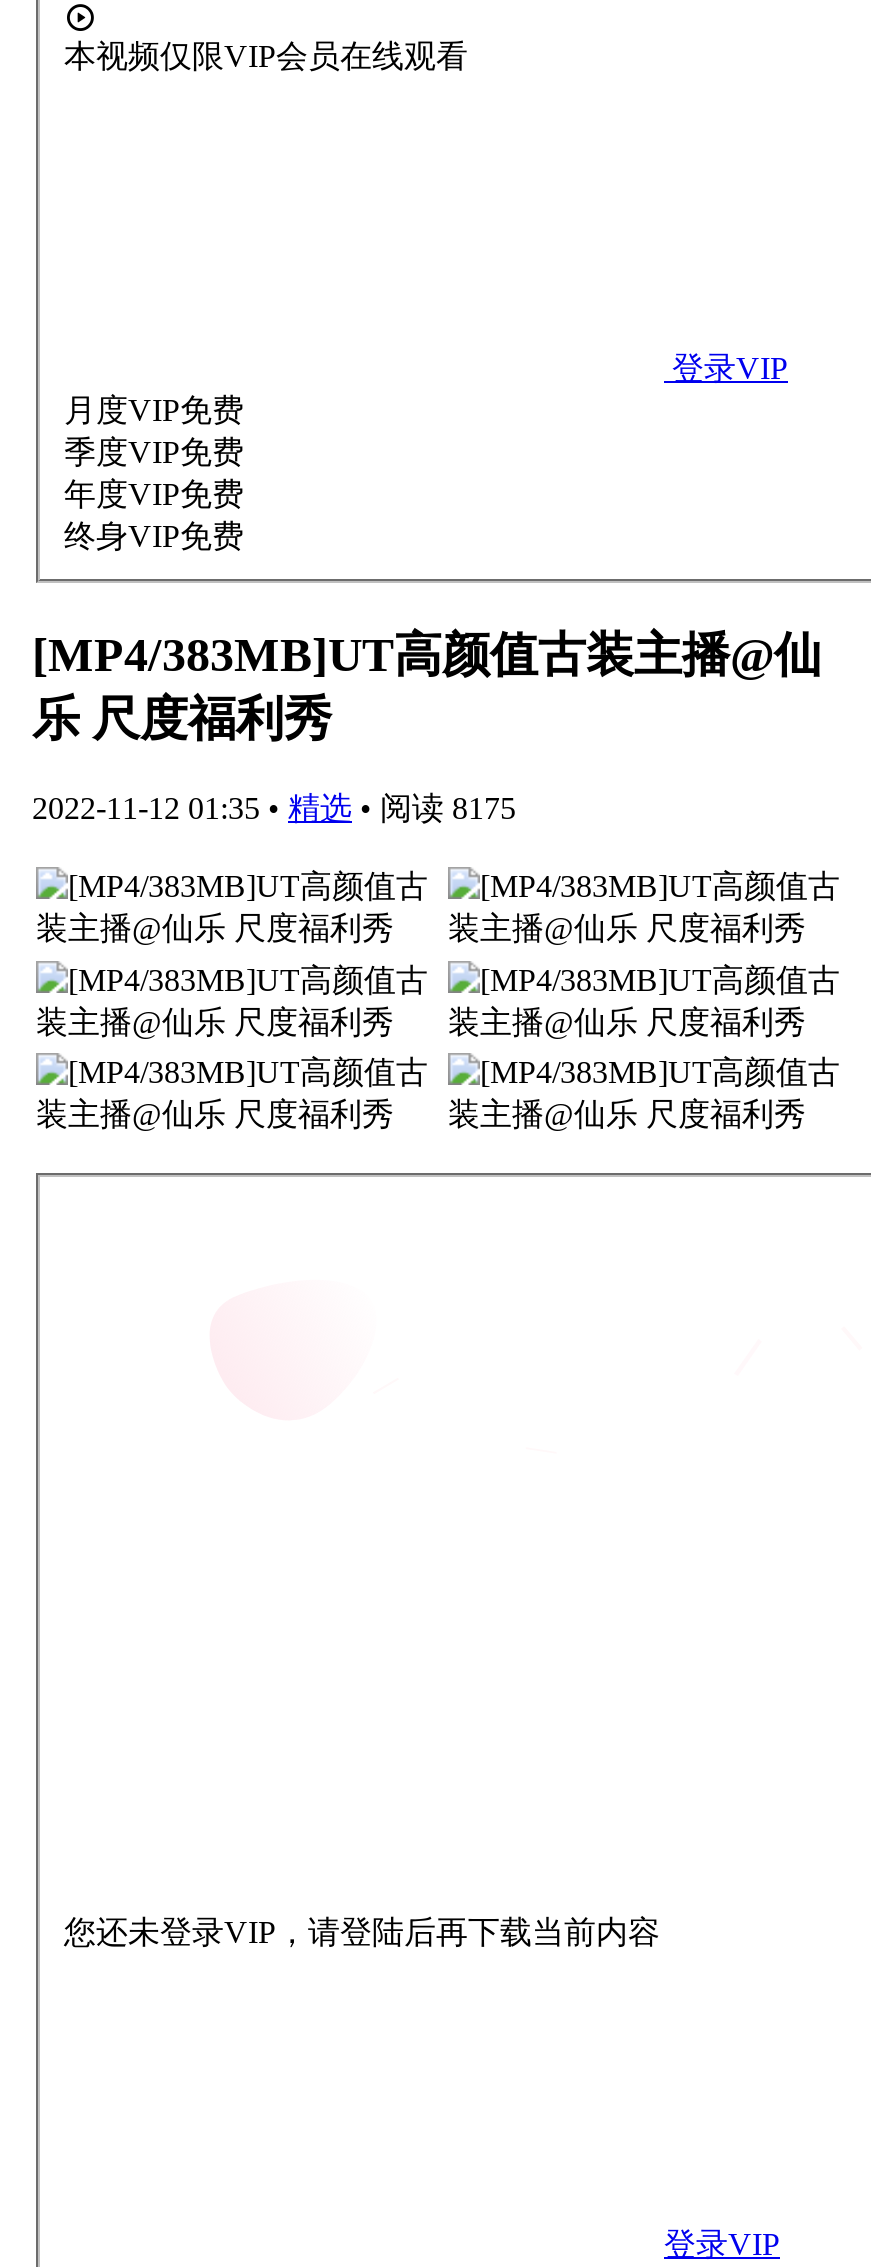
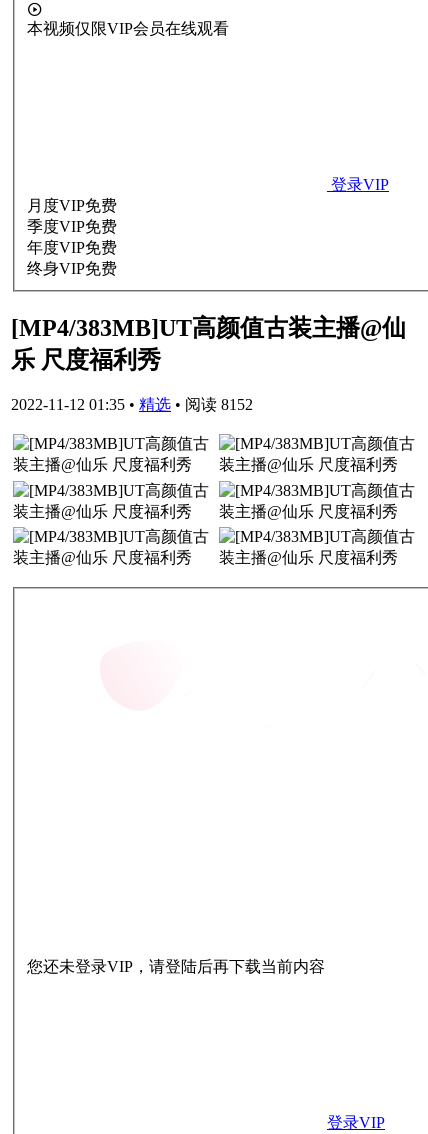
[32,792,516,826] 2022-11-12 01:35 • 精选 • 阅读 8175 -> [11,396,253,413] 2022-11-12 01:35 • 精选 • 阅读 8152

